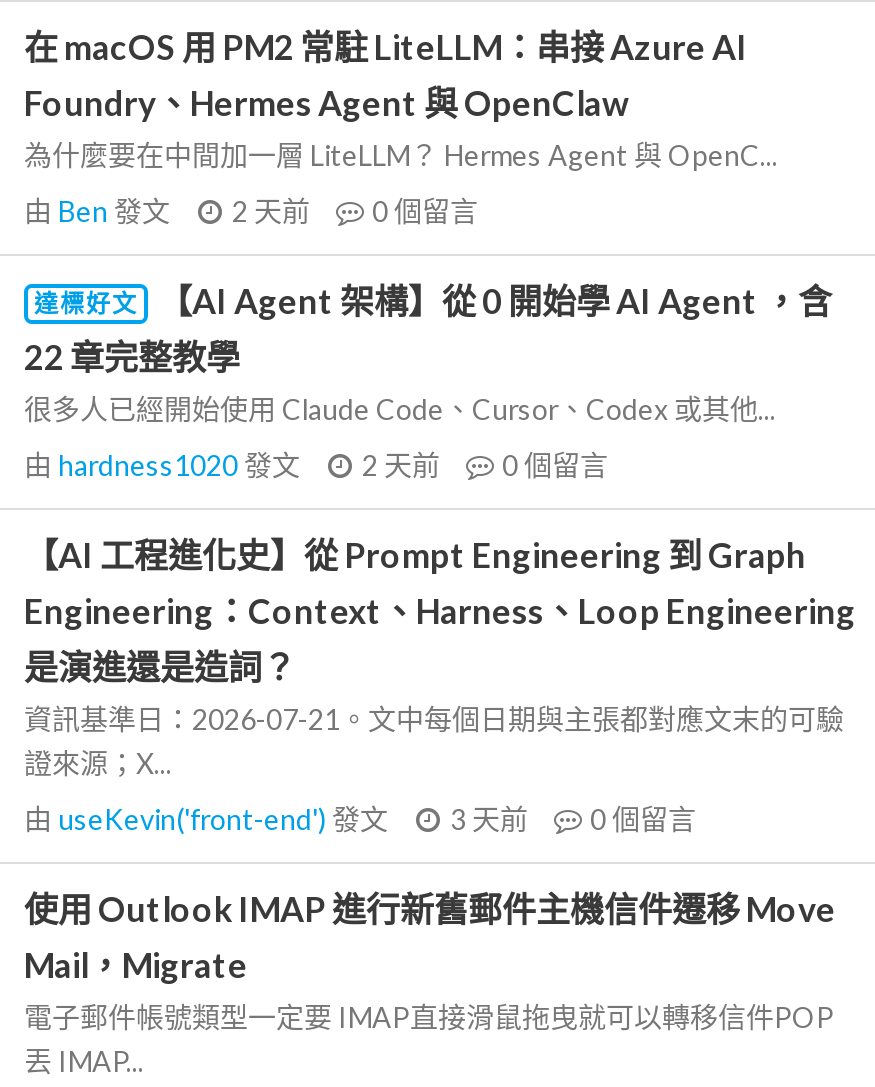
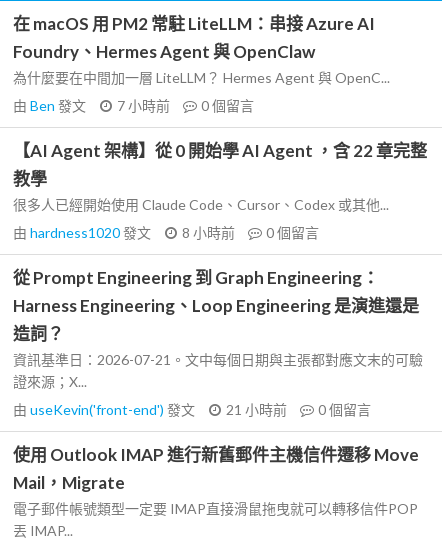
[24,194,478,228] 由Ben發文 2 天前 0個留言 -> [13,97,254,114] 由Ben發文 7 小時前 0個留言
[24,280,832,378] 達標好文 | 【AI Agent 架構】從 0 開始學 AI Agent ，含 | 22 章完整教學 -> [13,140,427,189] 【AI Agent 架構】從 0 開始學 AI Agent ，含 22 章完整 | 教學
[24,448,608,482] 由hardness1020發文 2 天前 0個留言 -> [13,224,319,241] 由hardness1020發文 8 小時前 0個留言
[24,534,856,688] 【AI 工程進化史】從 Prompt Engineering 到 Graph | Engineering：Context、Harness、Loop Engineering | 是演進還是造詞？ -> [13,267,419,344] 從 Prompt Engineering 到 Graph Engineering： | Harness Engineering、Loop Engineering 是演進還是 | 造詞？
[24,802,696,836] 由useKevin('front-end')發文 3 天前 0個留言 -> [13,401,371,418] 由useKevin('front-end')發文 21 小時前 0個留言

